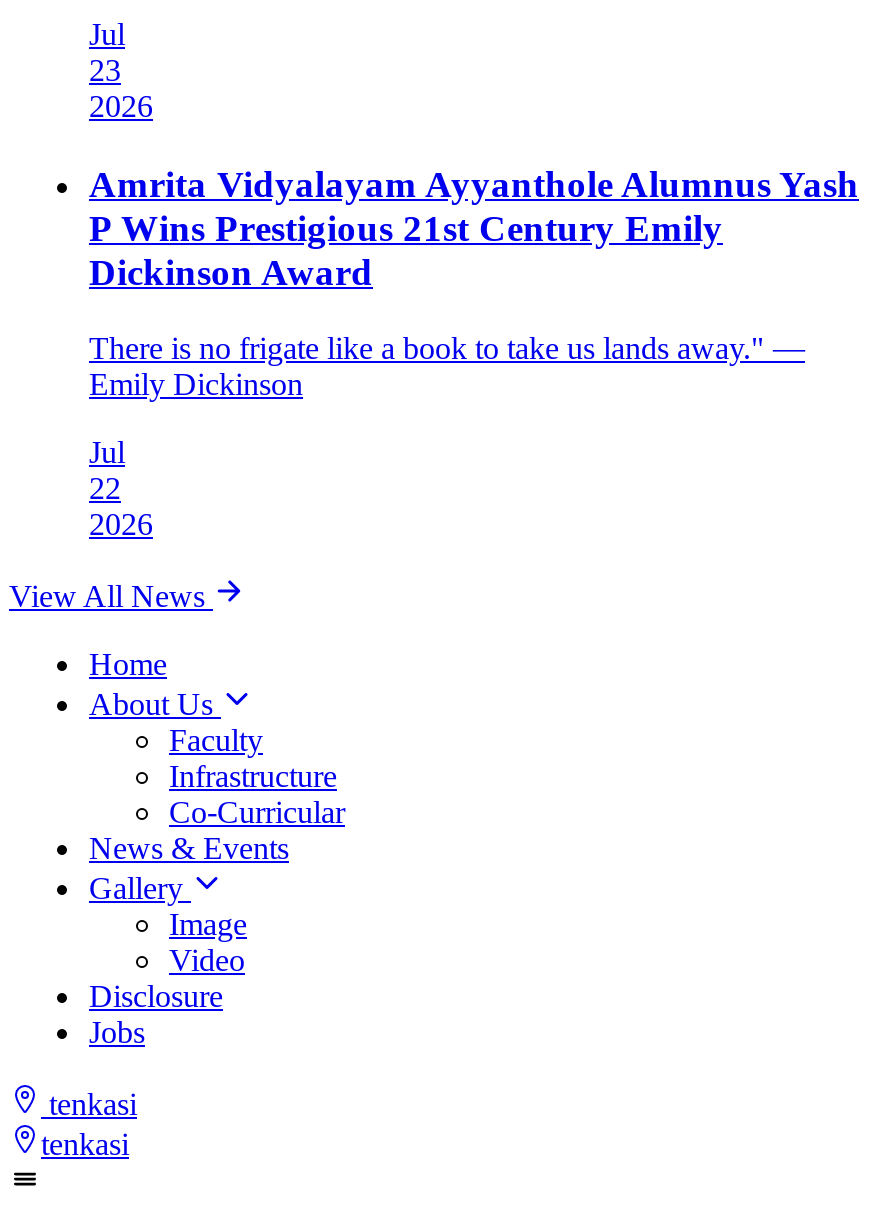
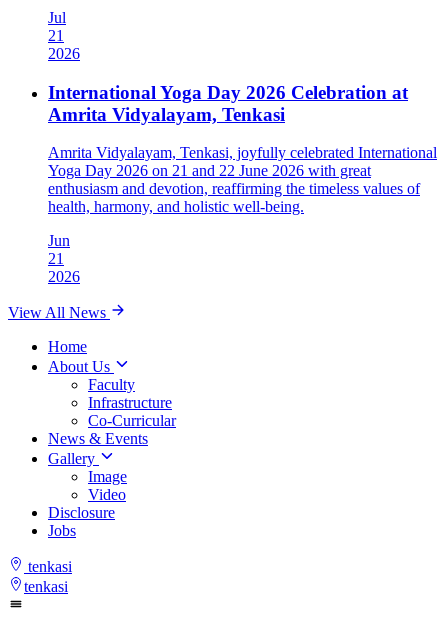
[89,53,121,87] 23 -> [48,27,64,44] 21
[89,162,859,292] Amrita Vidyalayam Ayyanthole Alumnus Yash | P Wins Prestigious 21st Century Emily | Dickinson Award -> [48,81,408,124] International Yoga Day 2026 Celebration at | Amrita Vidyalayam, Tenkasi
[89,331,805,401] There is no frigate like a book to take us lands away." — | Emily Dickinson -> [48,144,437,215] Amrita Vidyalayam, Tenkasi, joyfully celebrated International | Yoga Day 2026 on 21 and 22 June 2026 with great | enthusiasm and devotion, reaffirming the timeless values of | health, harmony, and holistic well-being.
[89,435,125,505] Jul | 22 -> [48,232,70,267] Jun | 21

